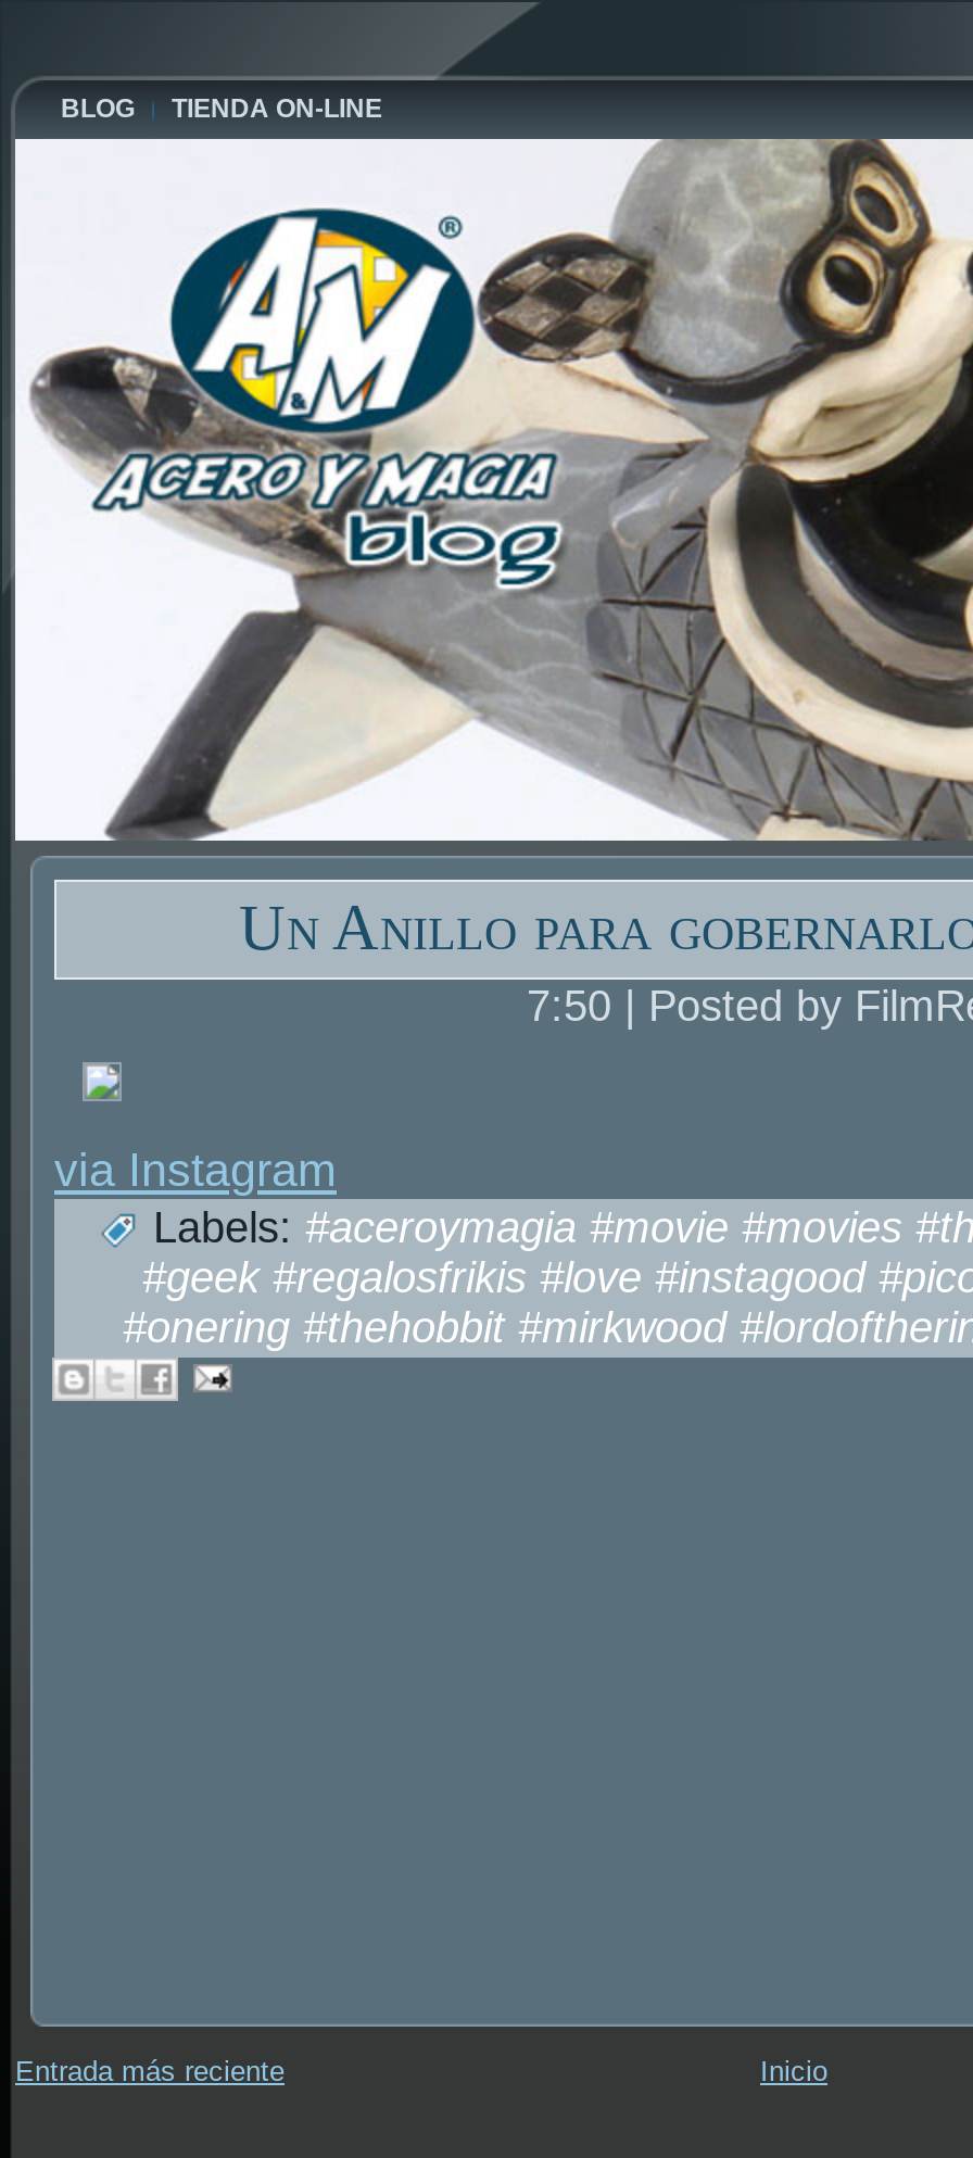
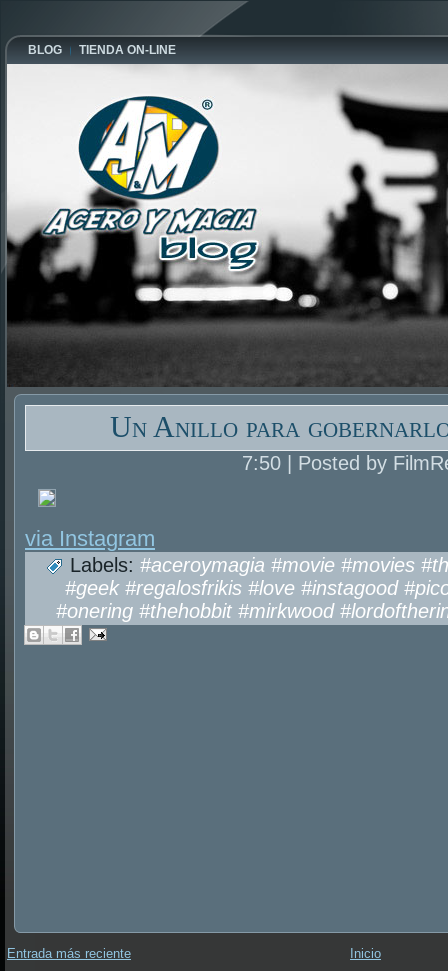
[13,139,966,843] [image] -> [6,63,445,387] [image]

